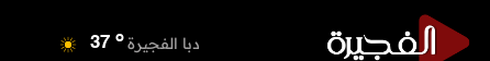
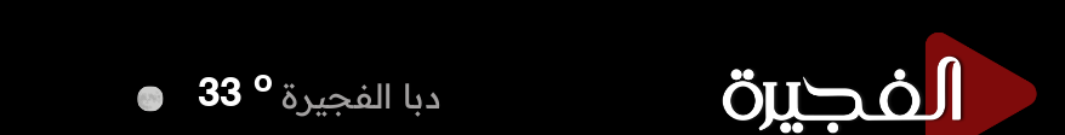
[90,30,200,53] دبا الفجيرة 37 o -> [198,67,442,117] دبا الفجيرة 33 o

